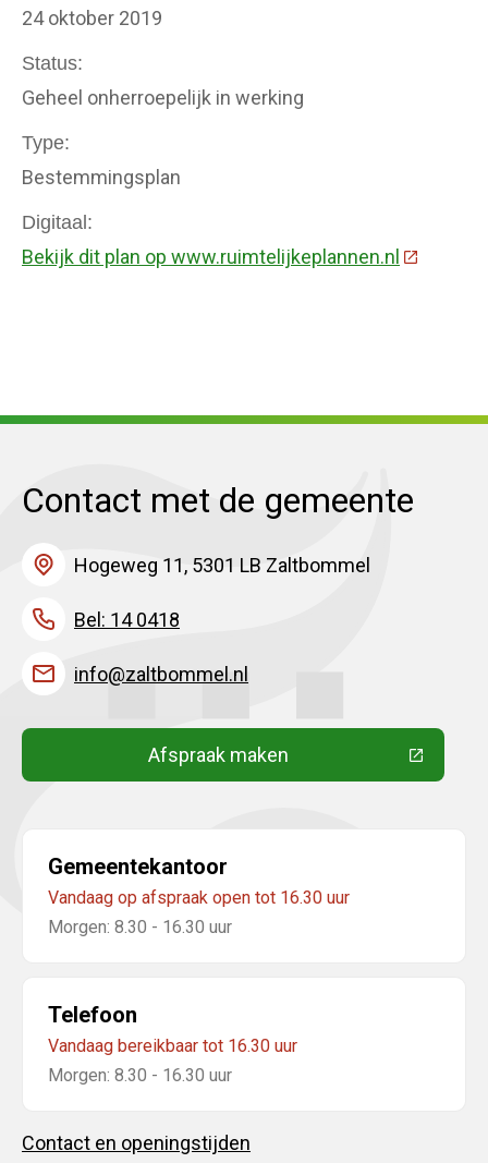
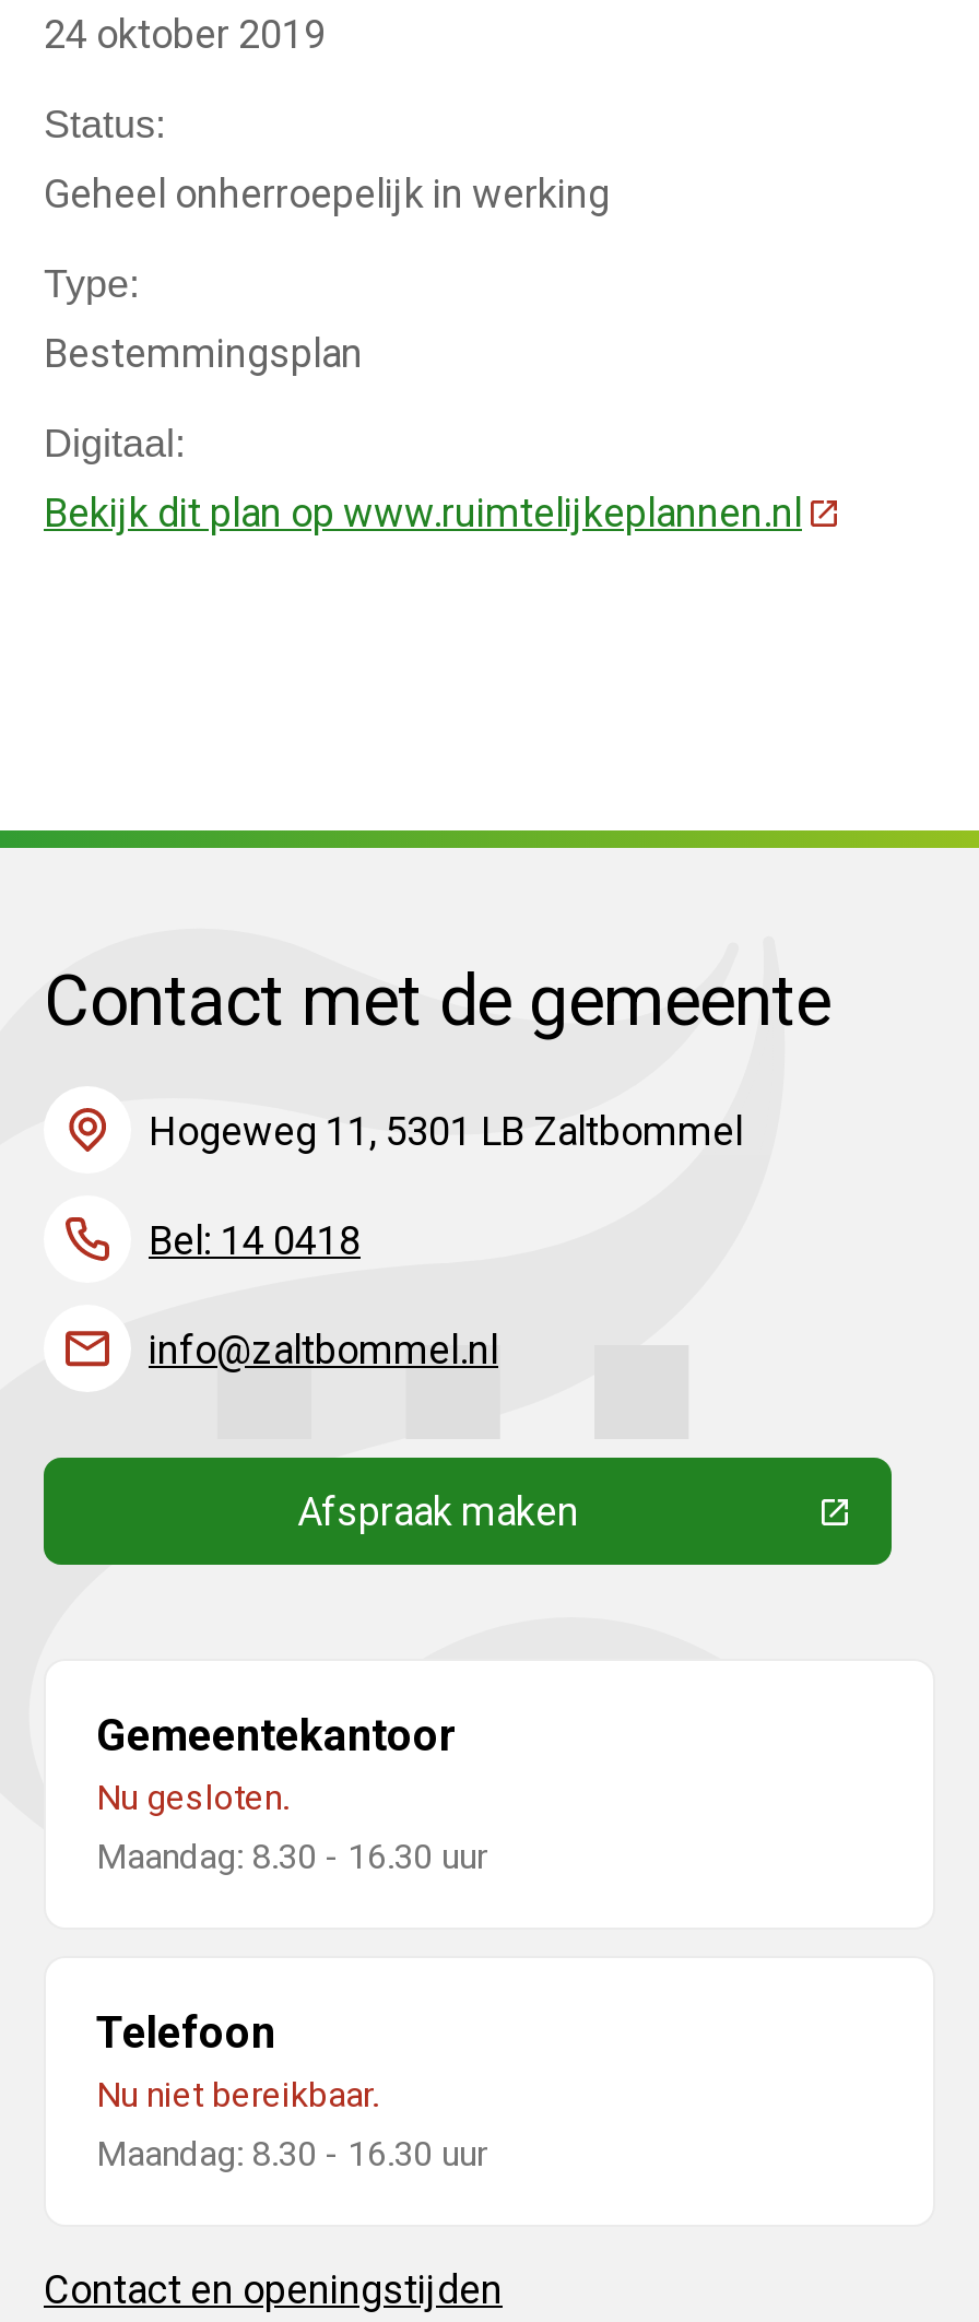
[48,887,350,937] Vandaag op afspraak open tot 16.30 uur | Morgen: 8.30 - 16.30 uur -> [96,1776,487,1876] Nu gesloten. | Maandag: 8.30 - 16.30 uur
[48,1035,297,1085] Vandaag bereikbaar tot 16.30 uur | Morgen: 8.30 - 16.30 uur -> [96,2073,487,2173] Nu niet bereikbaar. | Maandag: 8.30 - 16.30 uur

